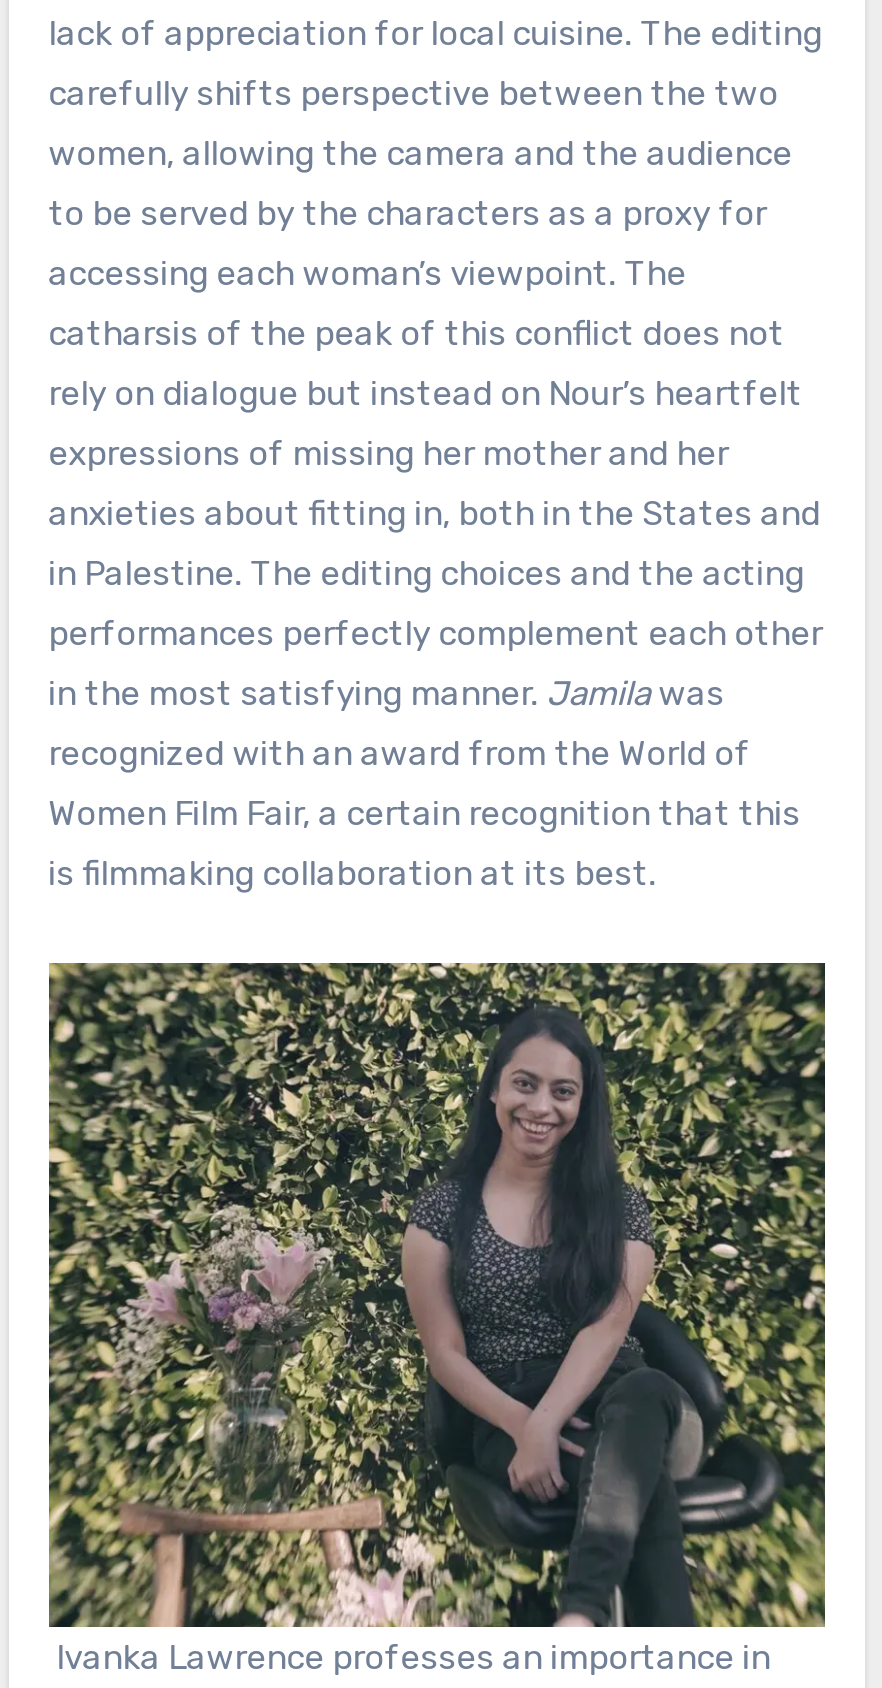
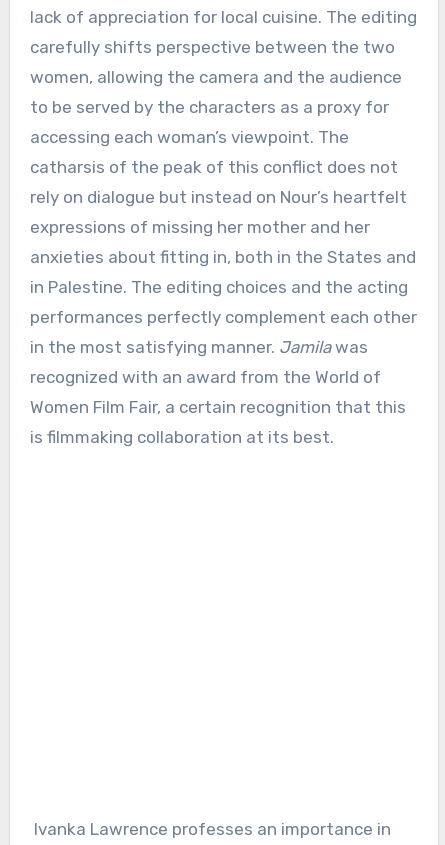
[47,961,827,1629] [image] -> none

